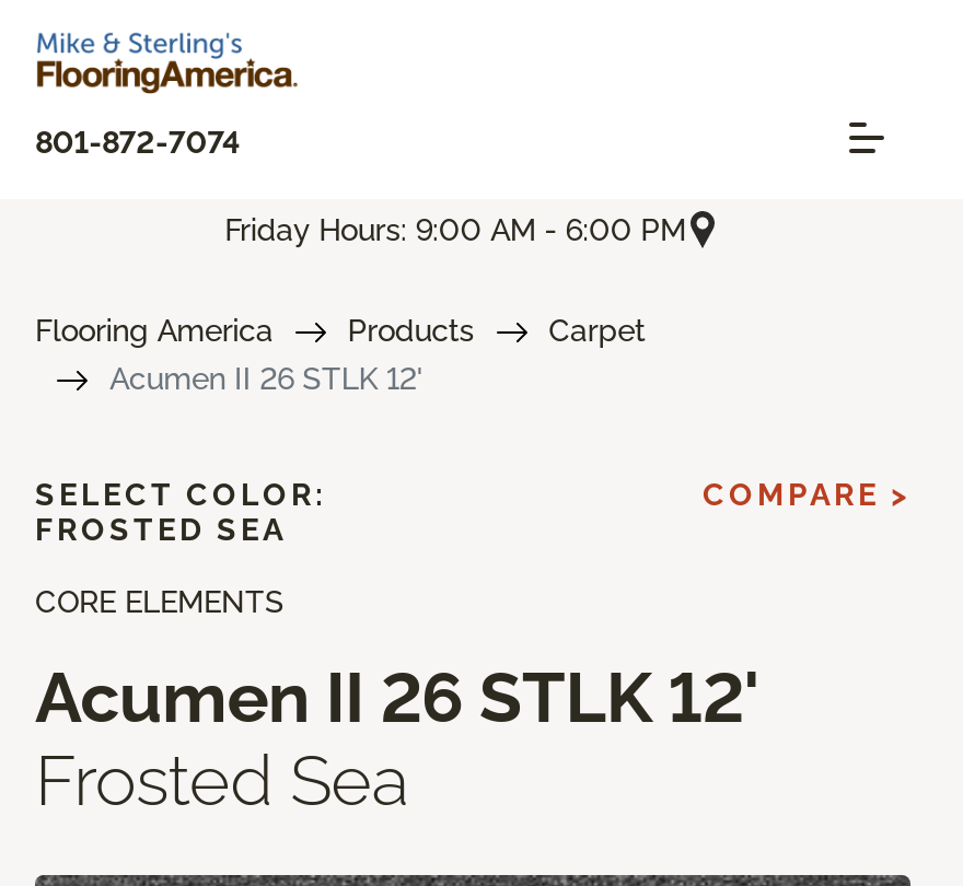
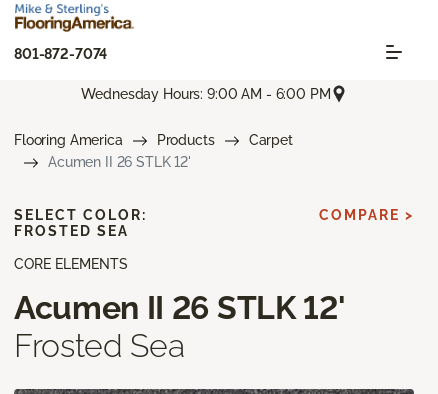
[225,212,686,247] Friday Hours: 9:00 AM - 6:00 PM -> [81,86,331,102] Wednesday Hours: 9:00 AM - 6:00 PM

